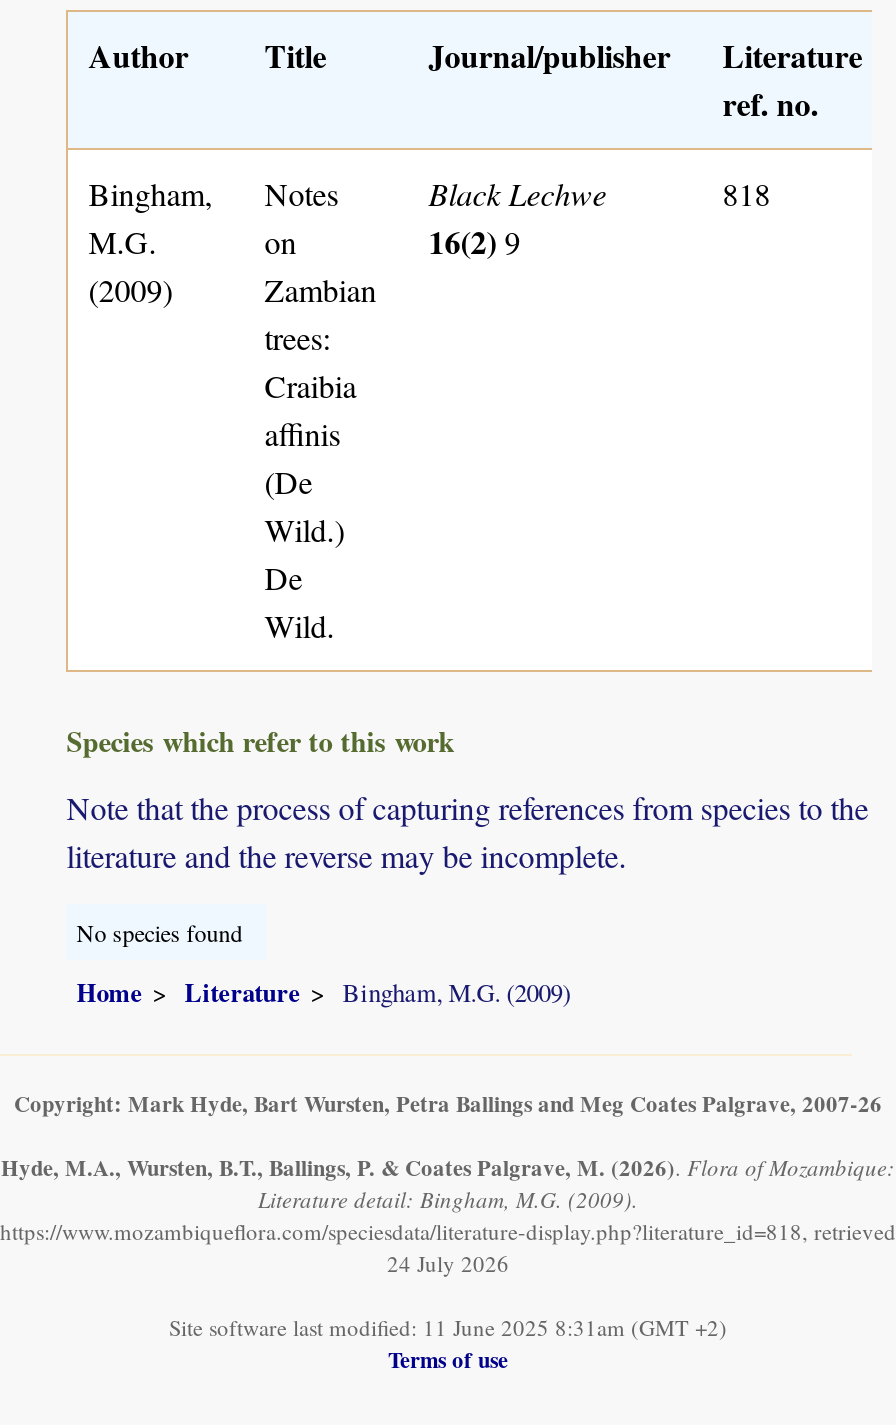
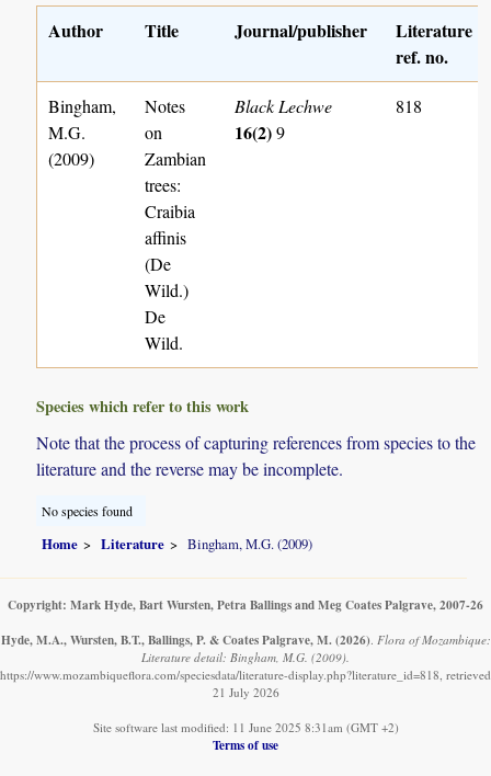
[387,1249,509,1279] 24 July 2026 -> [212,684,279,701] 21 July 2026

